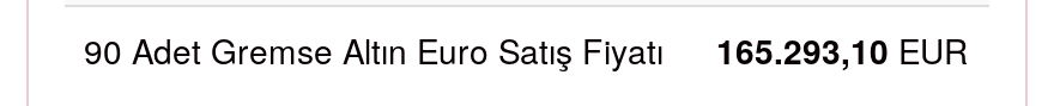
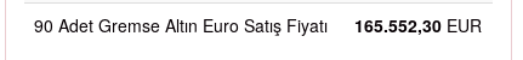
[84,26,968,74] 90 Adet Gremse Altın Euro Satış Fiyatı 165.293,10 EUR -> [34,13,482,37] 90 Adet Gremse Altın Euro Satış Fiyatı 165.552,30 EUR

